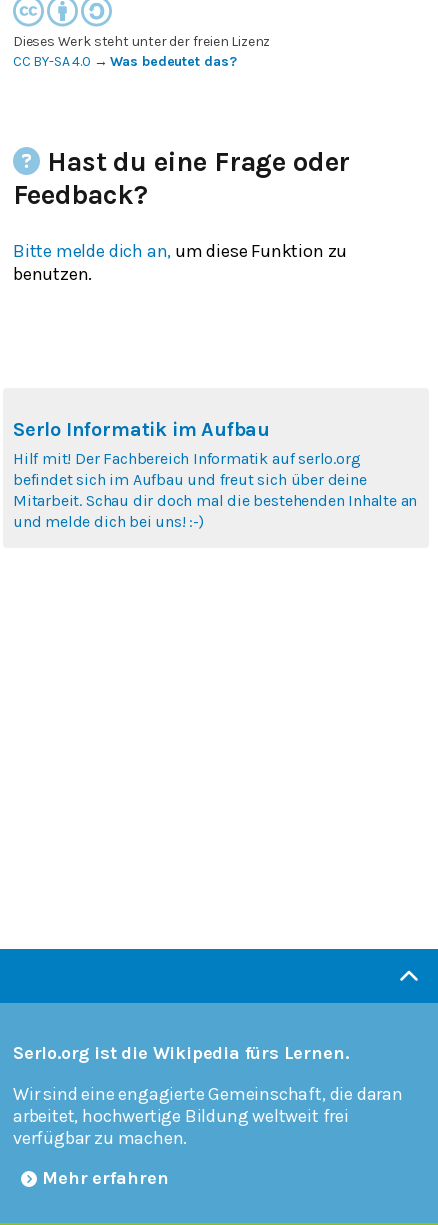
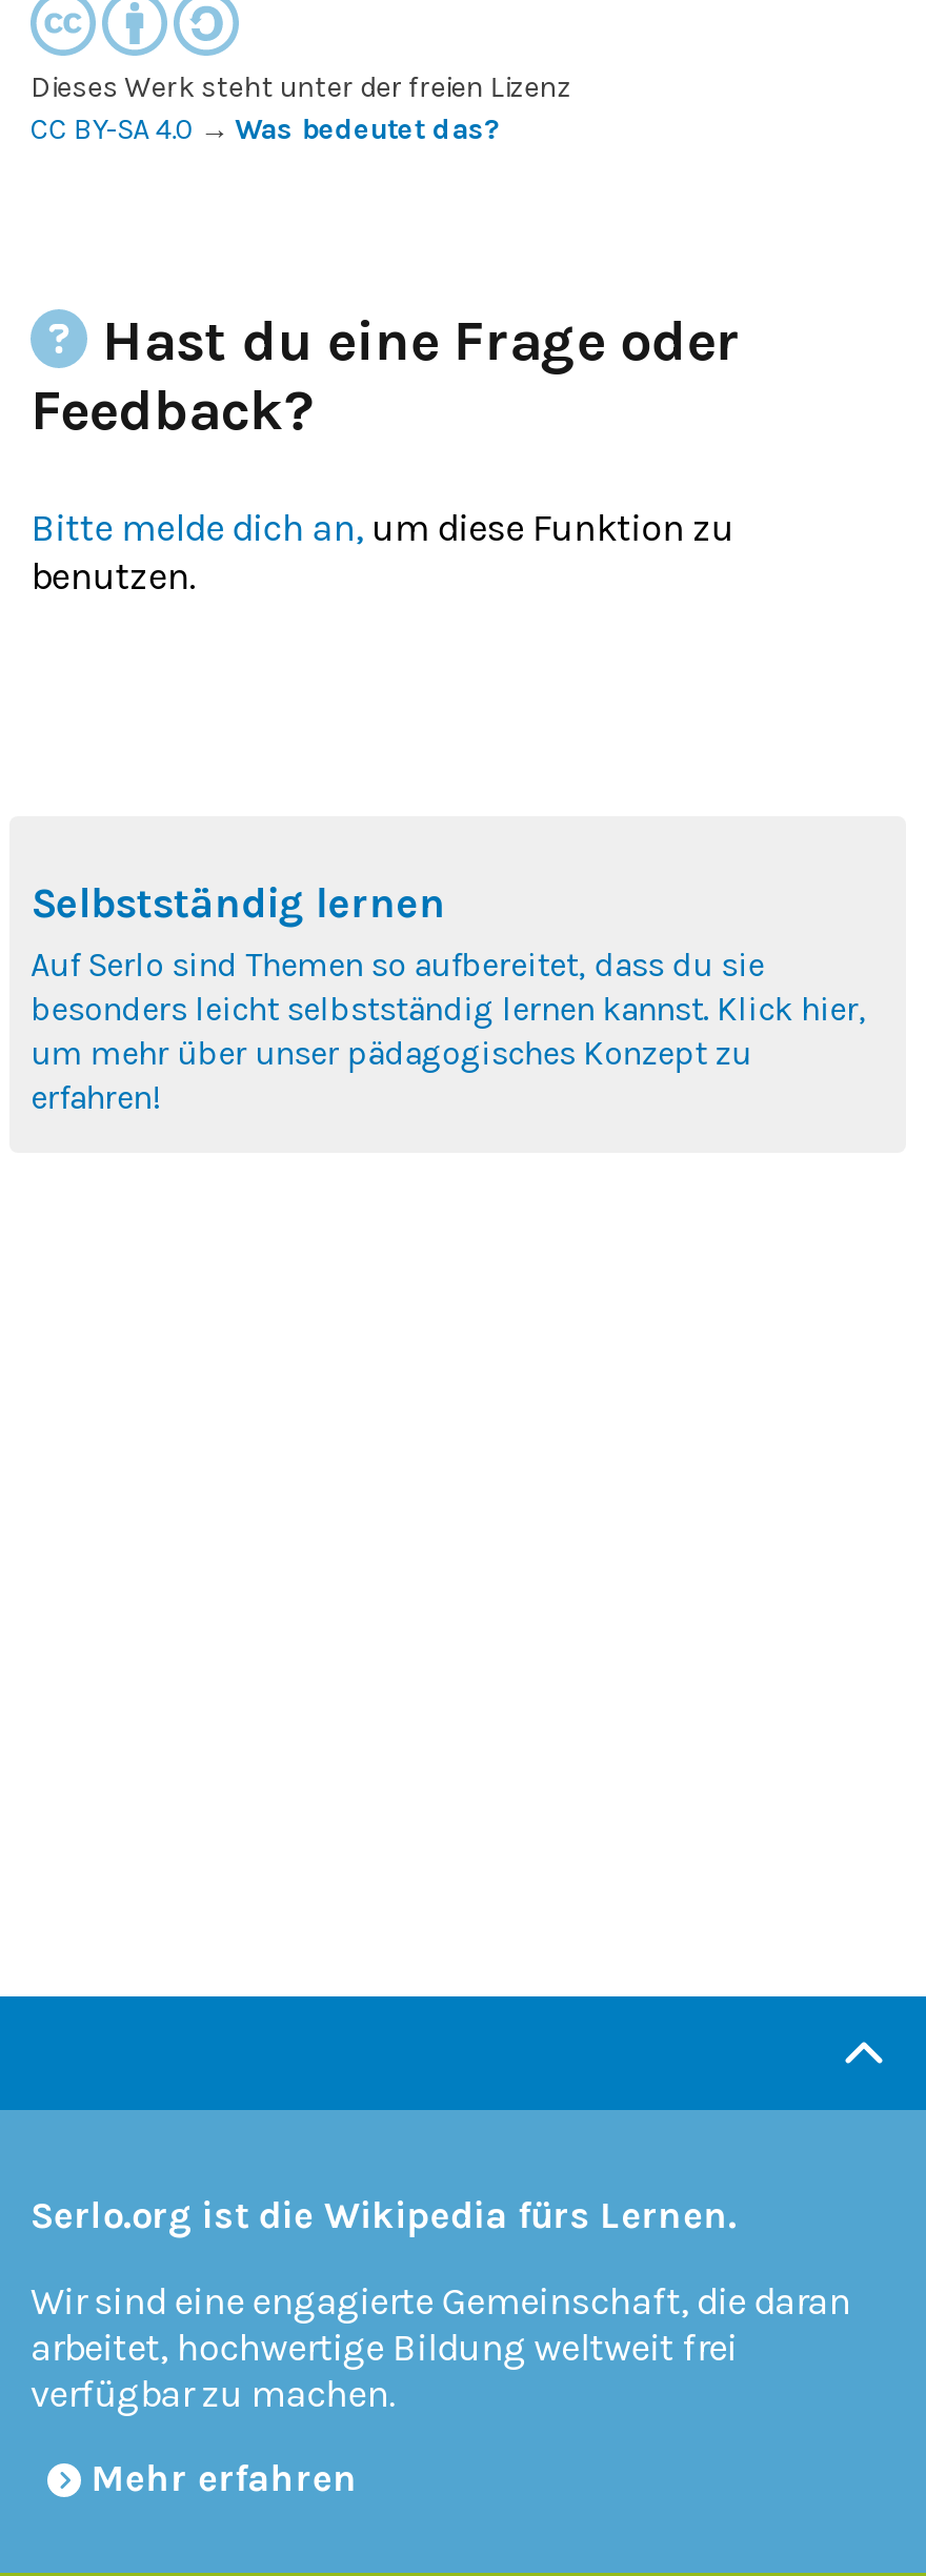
[13,418,417,531] Serlo Informatik im Aufbau | Hilf mit! Der Fachbereich Informatik auf serlo.org | befindet sich im Aufbau und freut sich über deine | Mitarbeit. Schau dir doch mal die bestehenden Inhalte an | und melde dich bei uns! :-) -> [31,880,866,1118] Selbstständig lernen | Auf Serlo sind Themen so aufbereitet, dass du sie | besonders leicht selbstständig lernen kannst. Klick hier, | um mehr über unser pädagogisches Konzept zu | erfahren!

